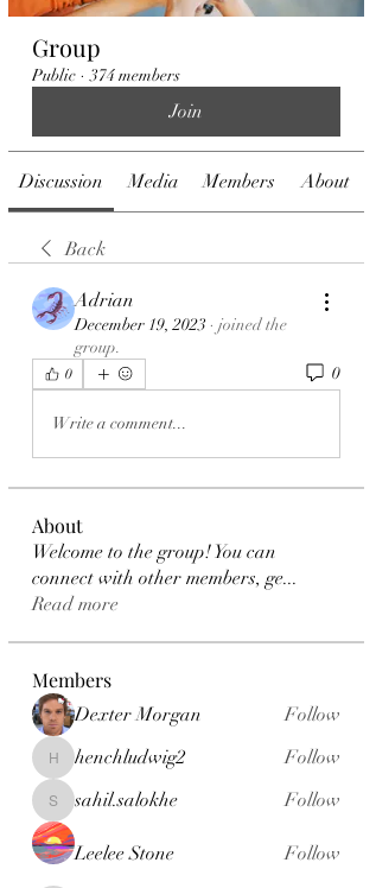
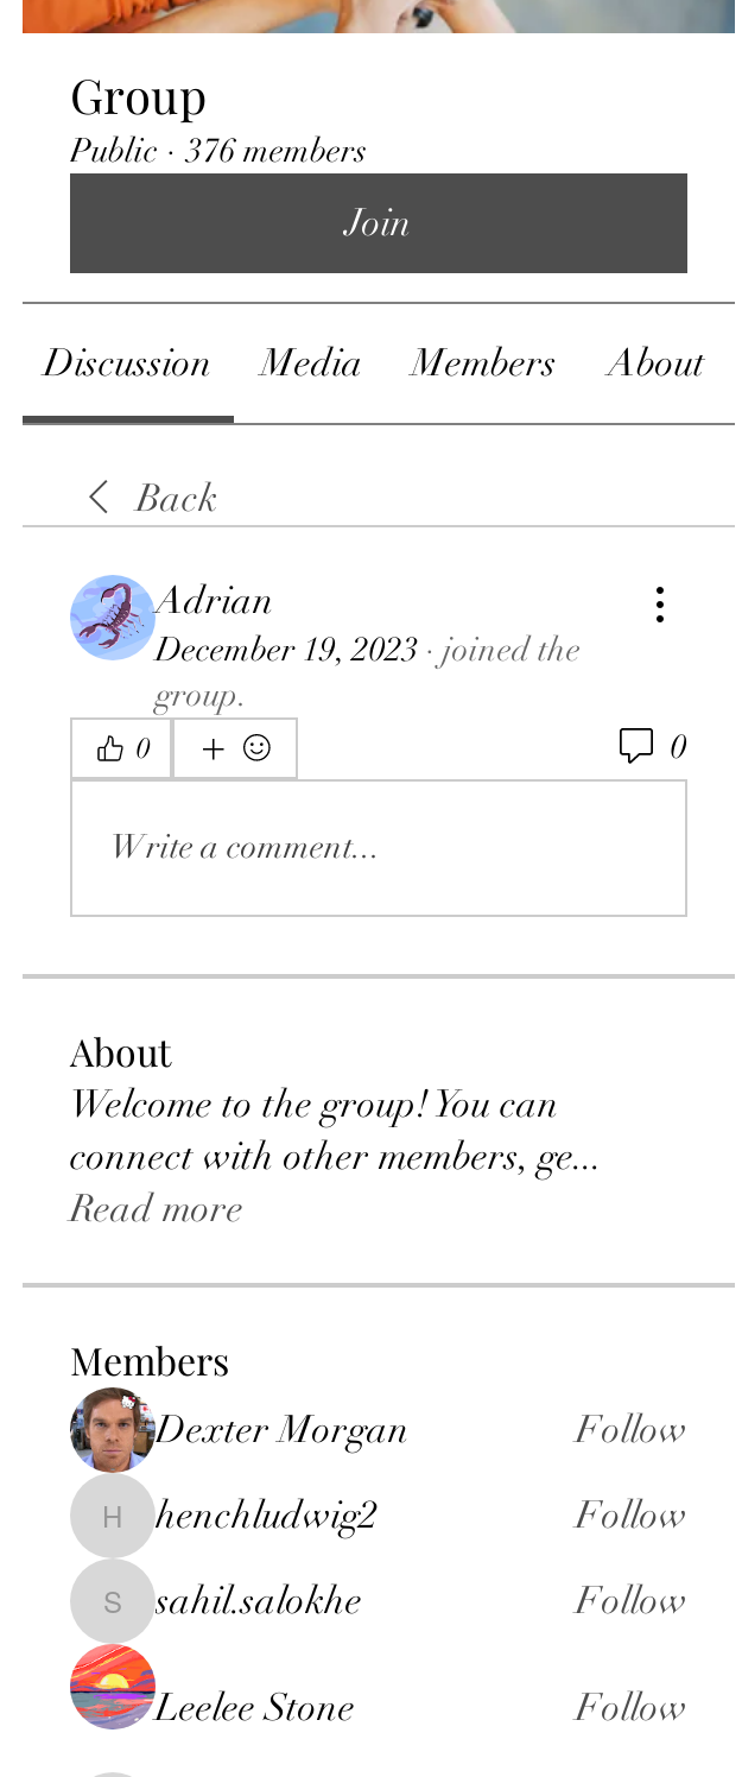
[32,65,180,85] Public · 374 members -> [70,130,367,170] Public · 376 members

